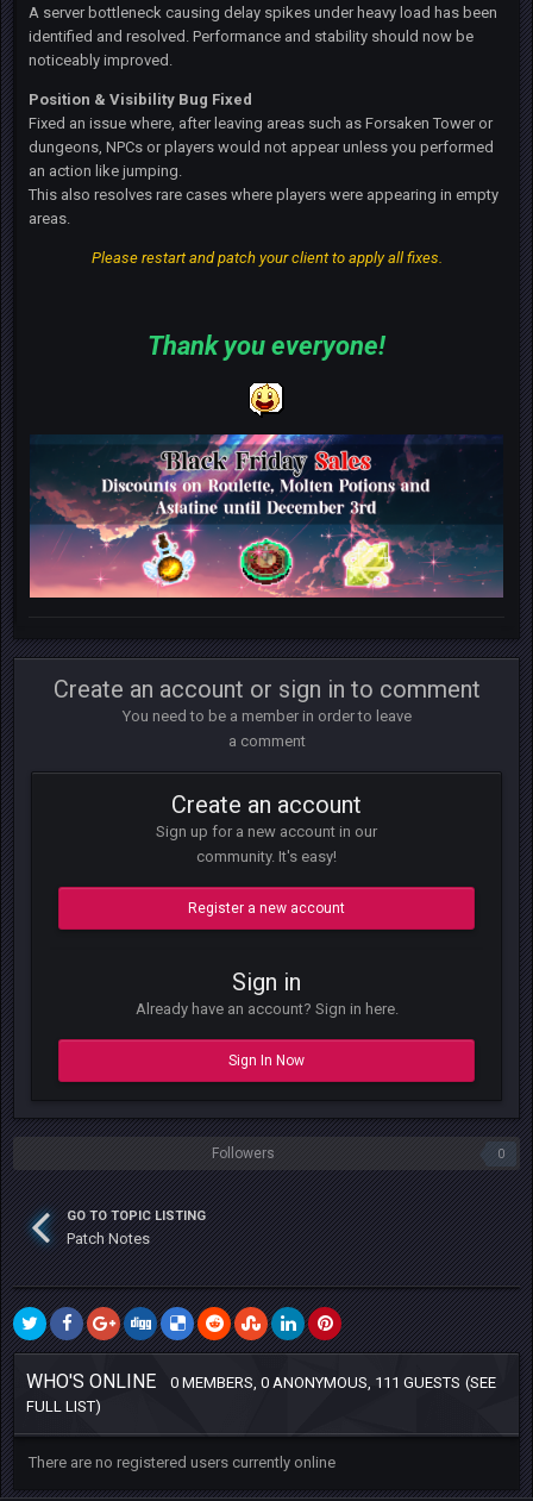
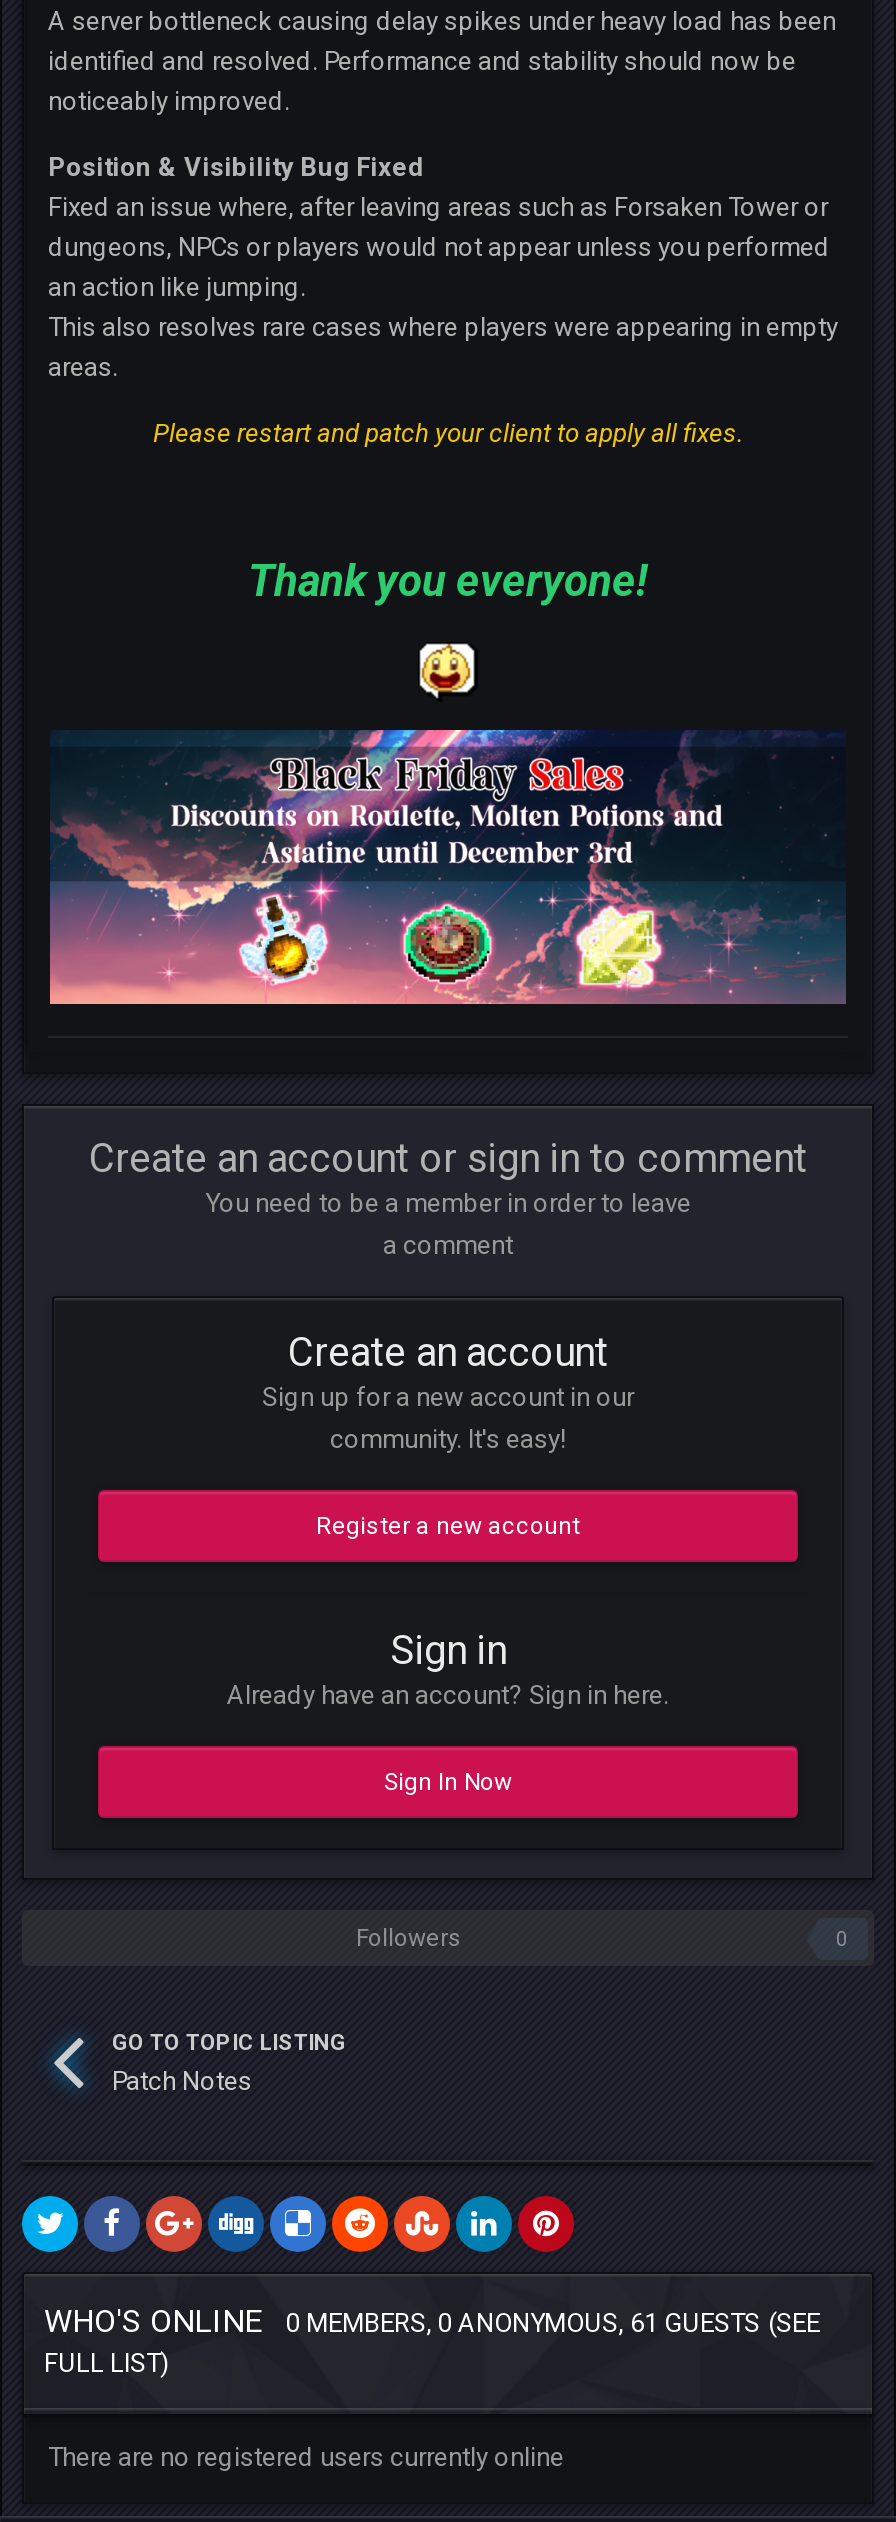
[26,1370,496,1393] WHO'S ONLINE 0 MEMBERS, 0 ANONYMOUS, 111 GUESTS (SEE -> [44,2302,820,2340] WHO'S ONLINE 0 MEMBERS, 0 ANONYMOUS, 61 GUESTS (SEE

